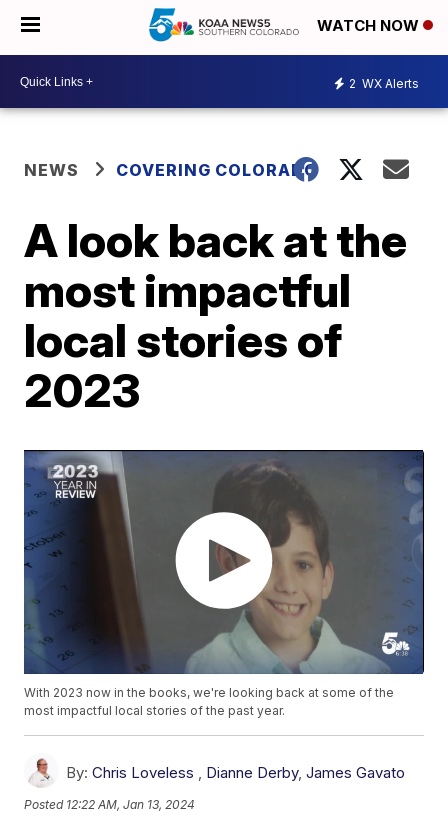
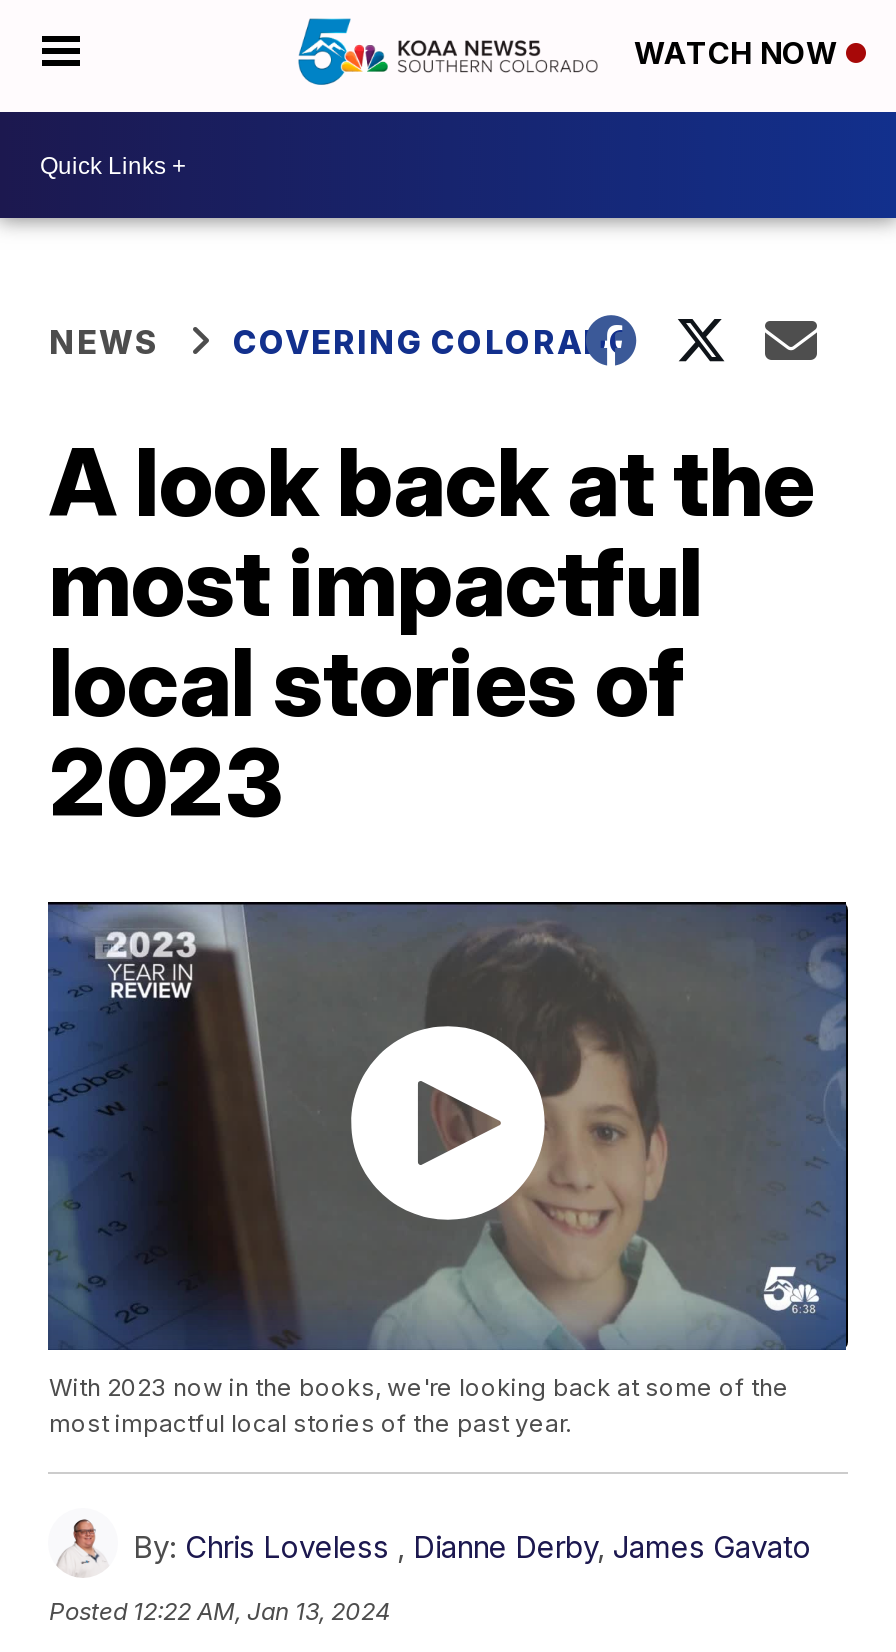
[349,75,419,90] 2 WX Alerts -> none

